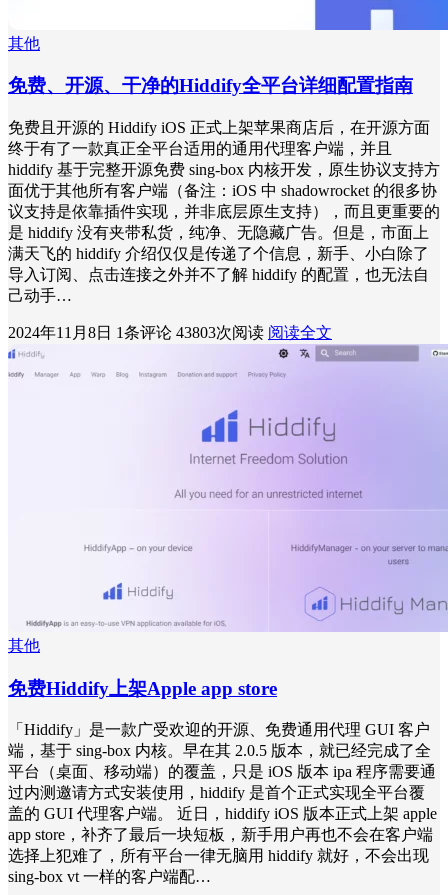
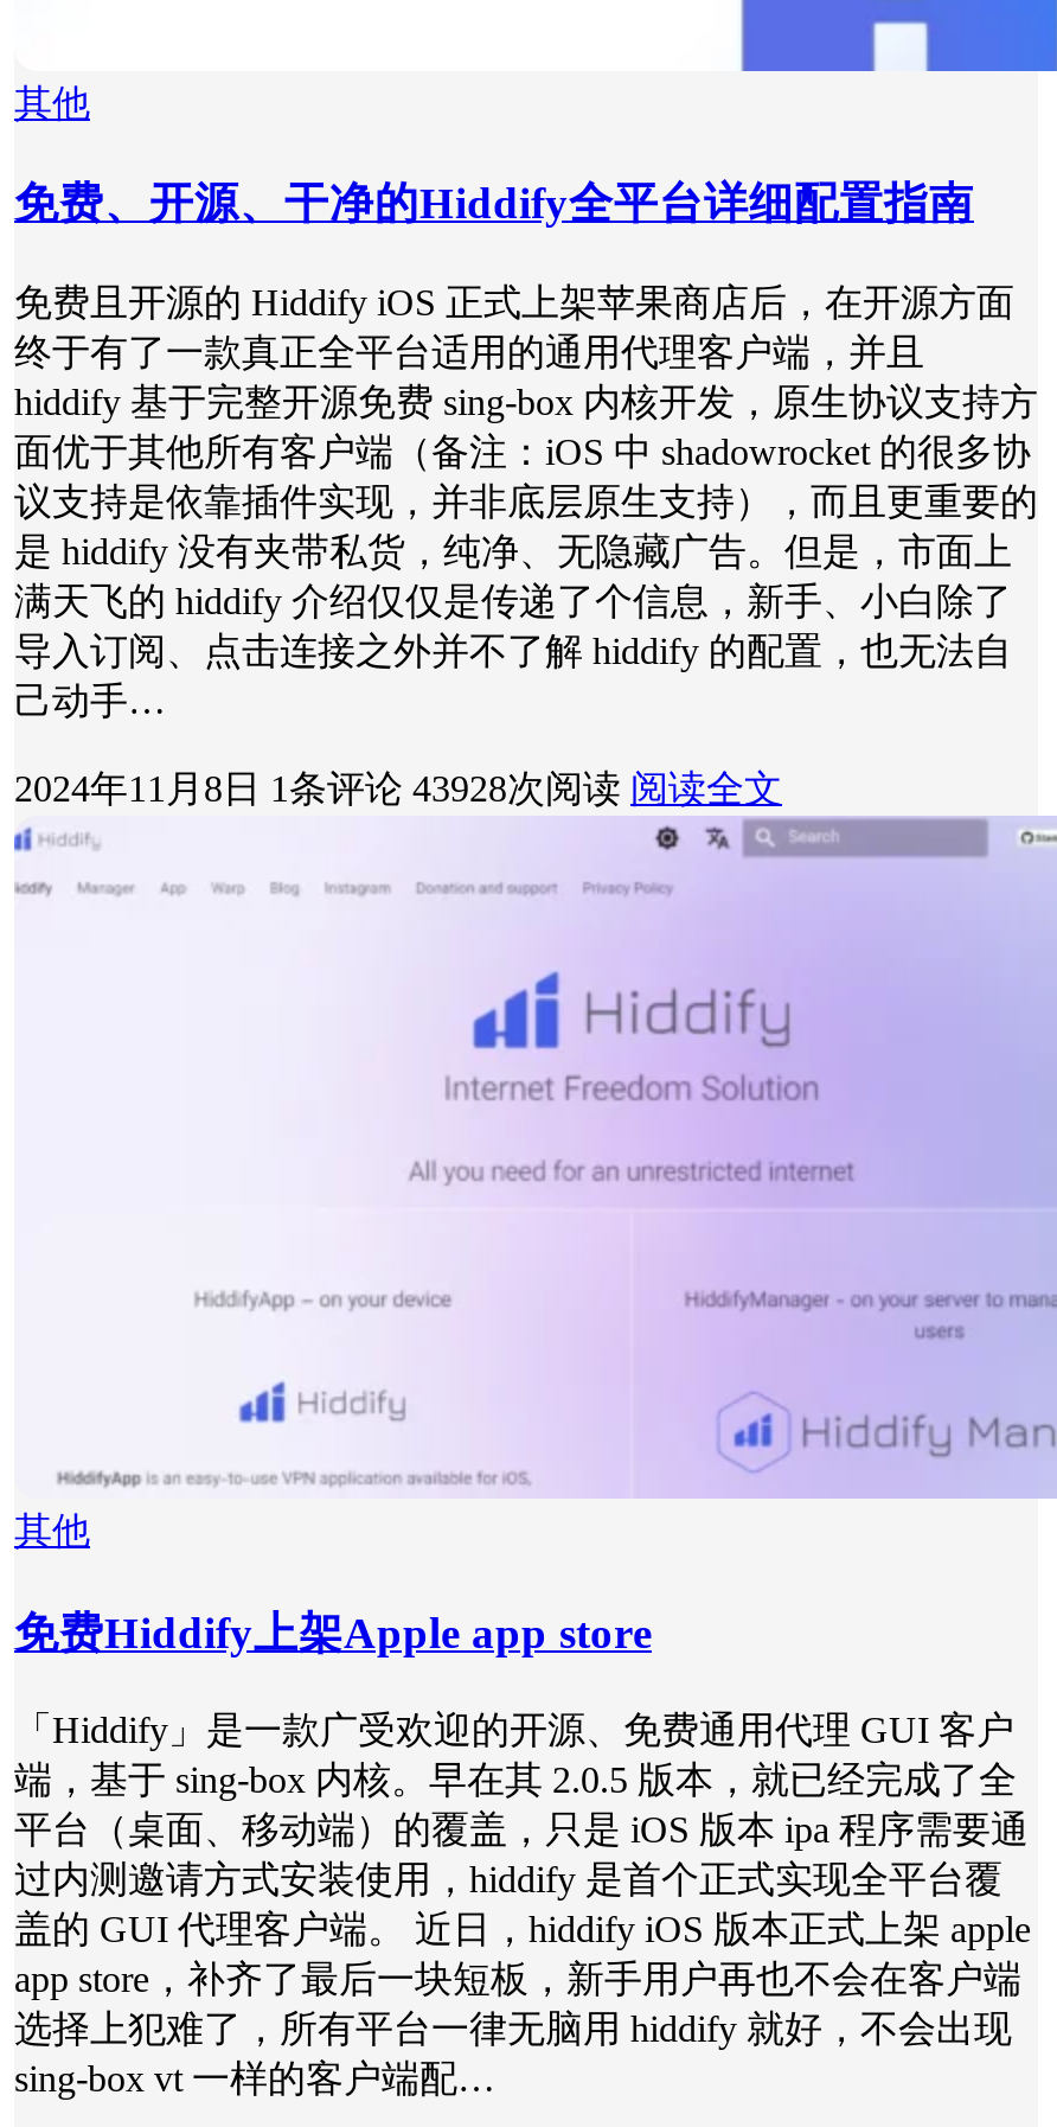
[8,324,332,341] 2024年11月8日 1条评论 43803次阅读 阅读全文 -> [14,768,782,808] 2024年11月8日 1条评论 43928次阅读 阅读全文

